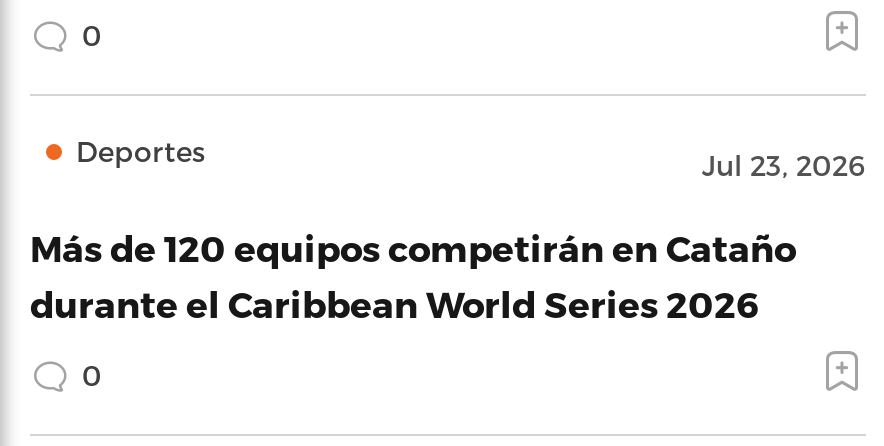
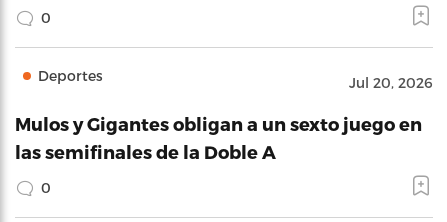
[702,148,866,182] Jul 23, 2026 -> [349,74,433,91] Jul 20, 2026
[30,226,796,324] Más de 120 equipos competirán en Cataño | durante el Caribbean World Series 2026 -> [15,113,422,162] Mulos y Gigantes obligan a un sexto juego en | las semifinales de la Doble A

